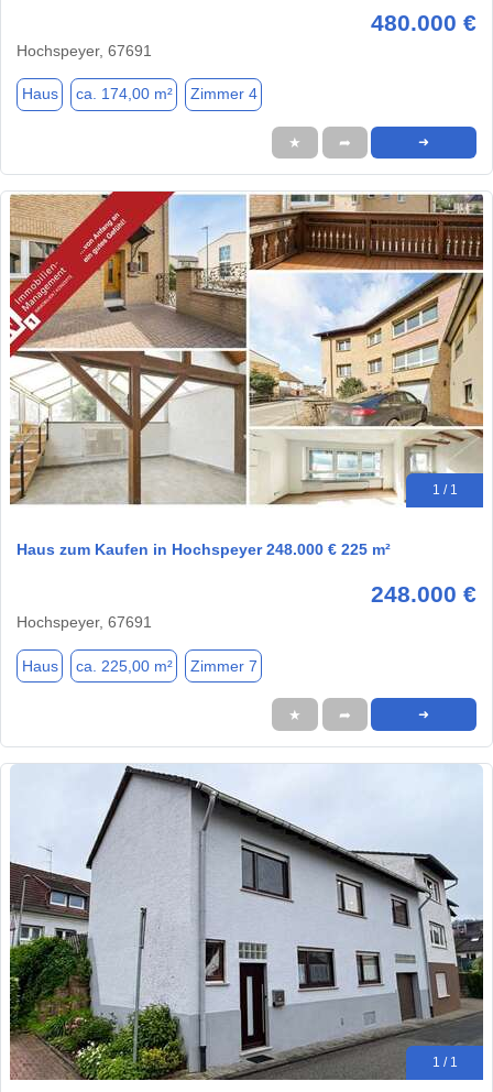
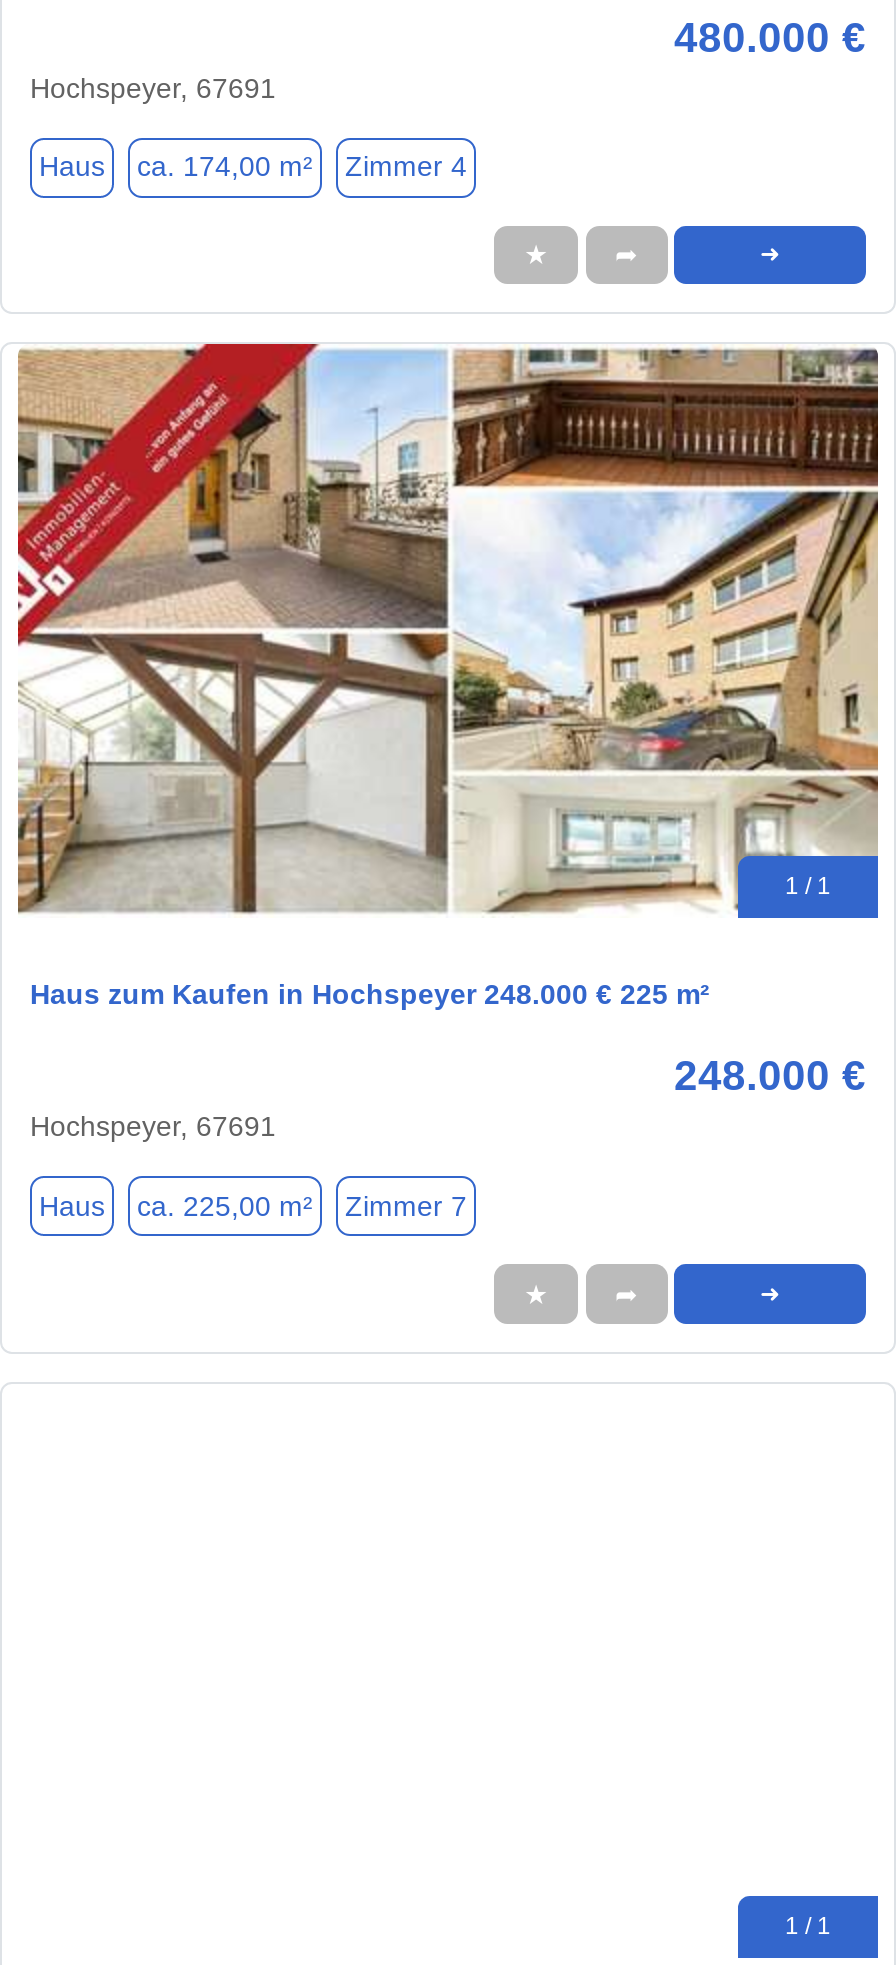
[9,764,484,1081] [image] -> none

